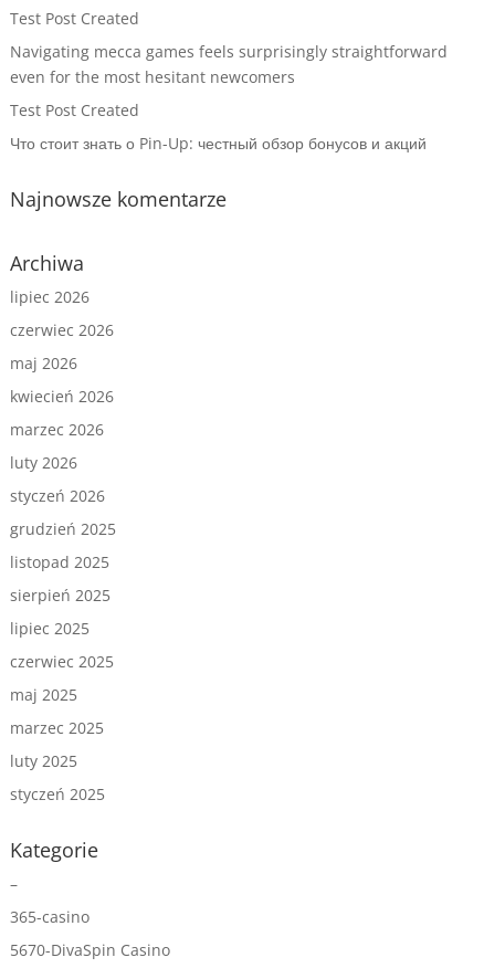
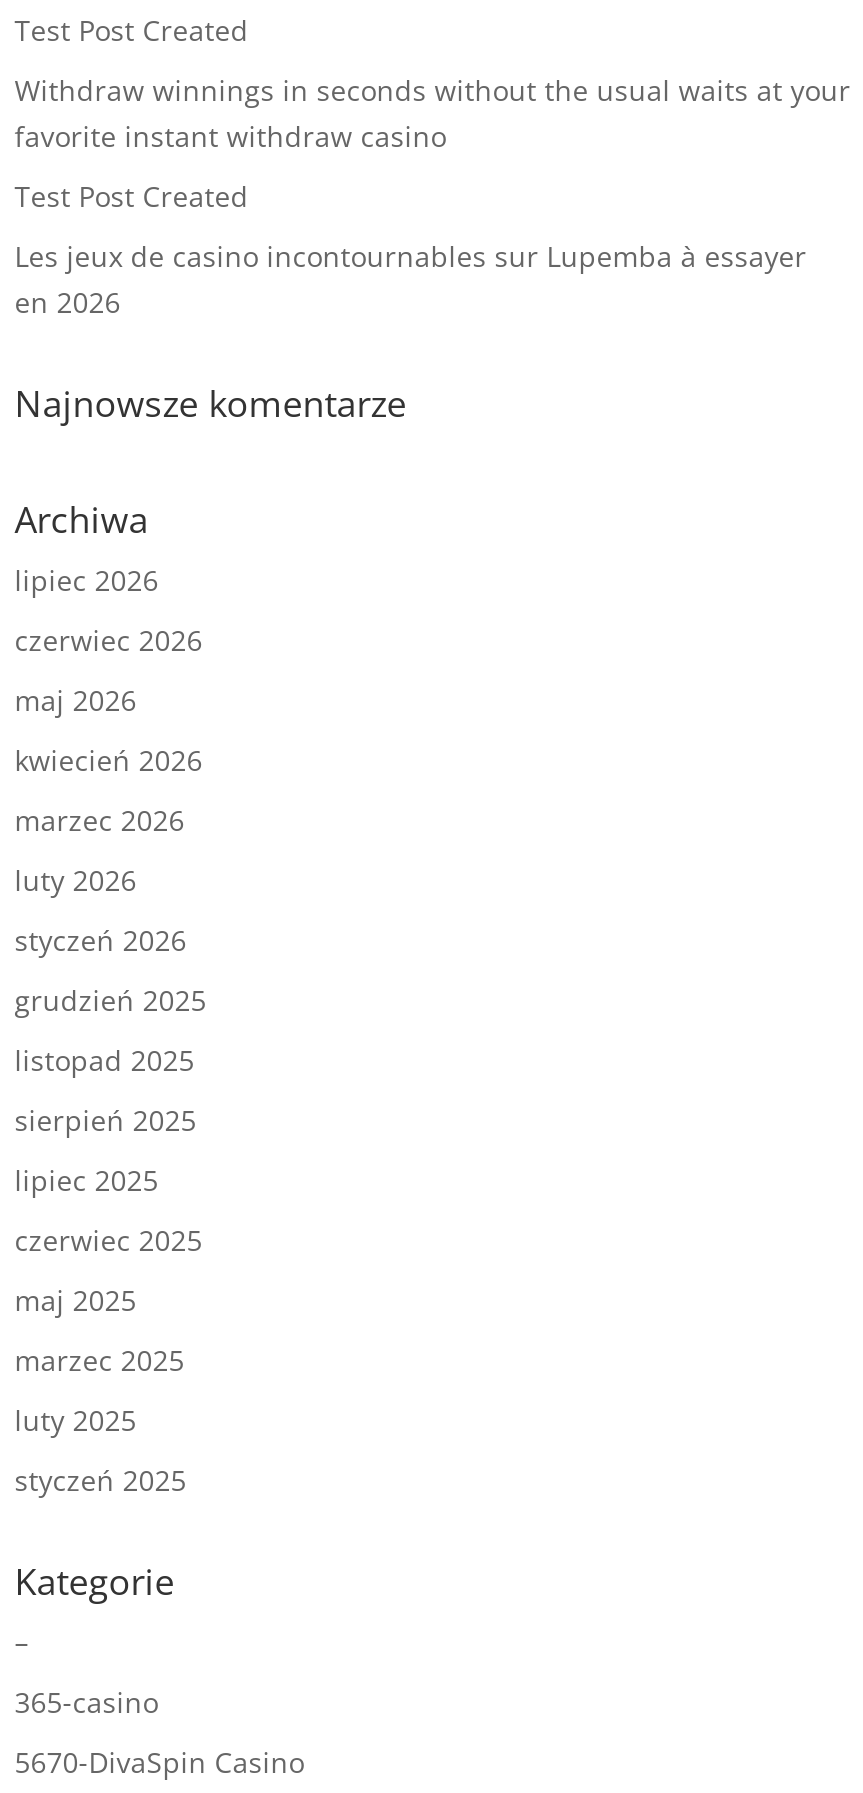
[10,41,448,87] Navigating mecca games feels surprisingly straightforward | even for the most hesitant newcomers -> [14,71,850,155] Withdraw winnings in seconds without the usual waits at your | favorite instant withdraw casino
[10,133,427,154] Что стоит знать о Pin-Up: честный обзор бонусов и акций -> [14,237,806,321] Les jeux de casino incontournables sur Lupemba à essayer | en 2026

